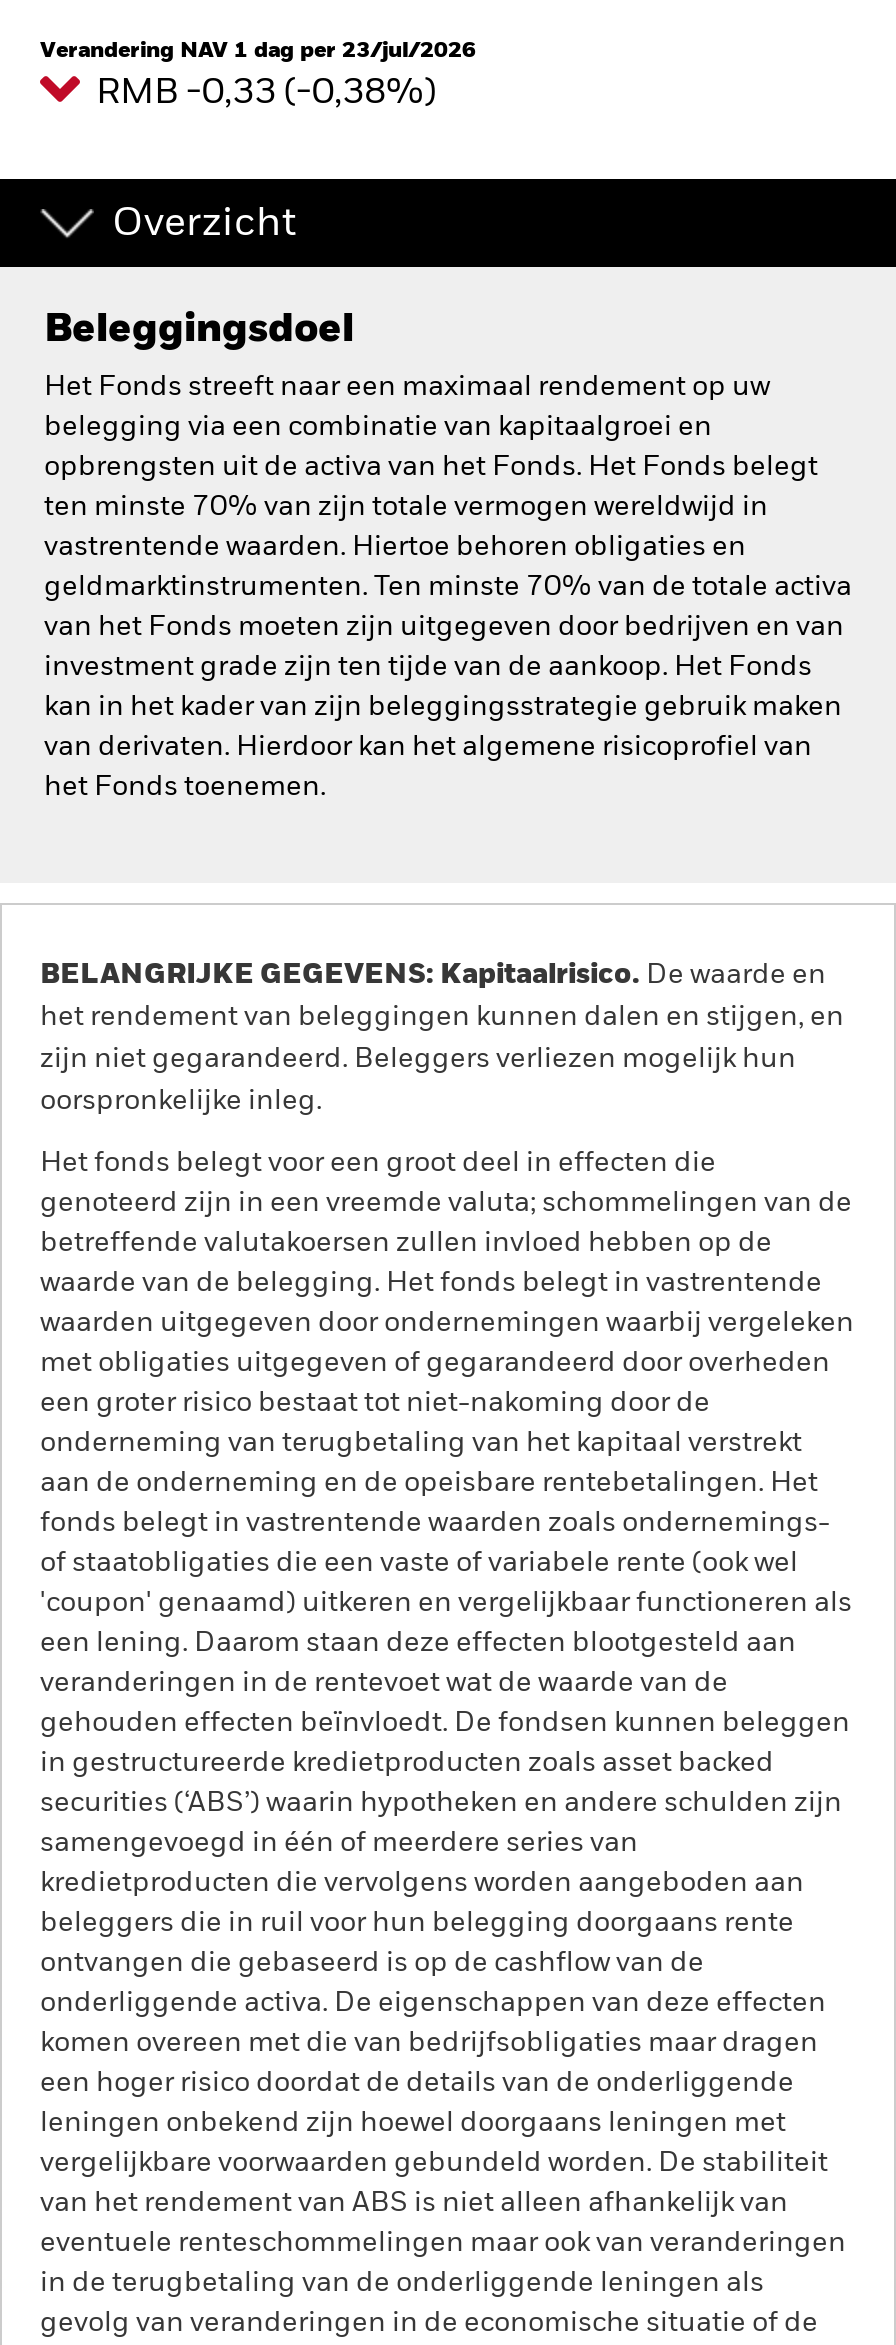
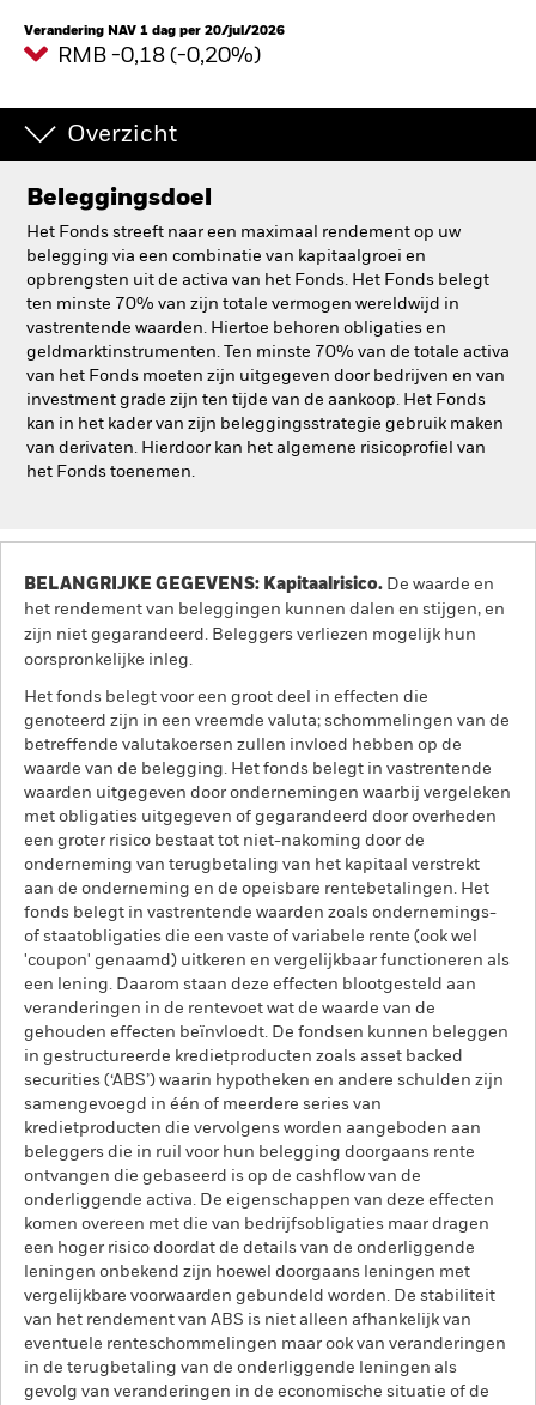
[40,39,476,61] Verandering NAV 1 dag per 23/jul/2026 -> [24,24,285,37] Verandering NAV 1 dag per 20/jul/2026
[96,75,444,111] RMB -0,33 (-0,38%) -> [57,46,266,67] RMB -0,18 (-0,20%)

